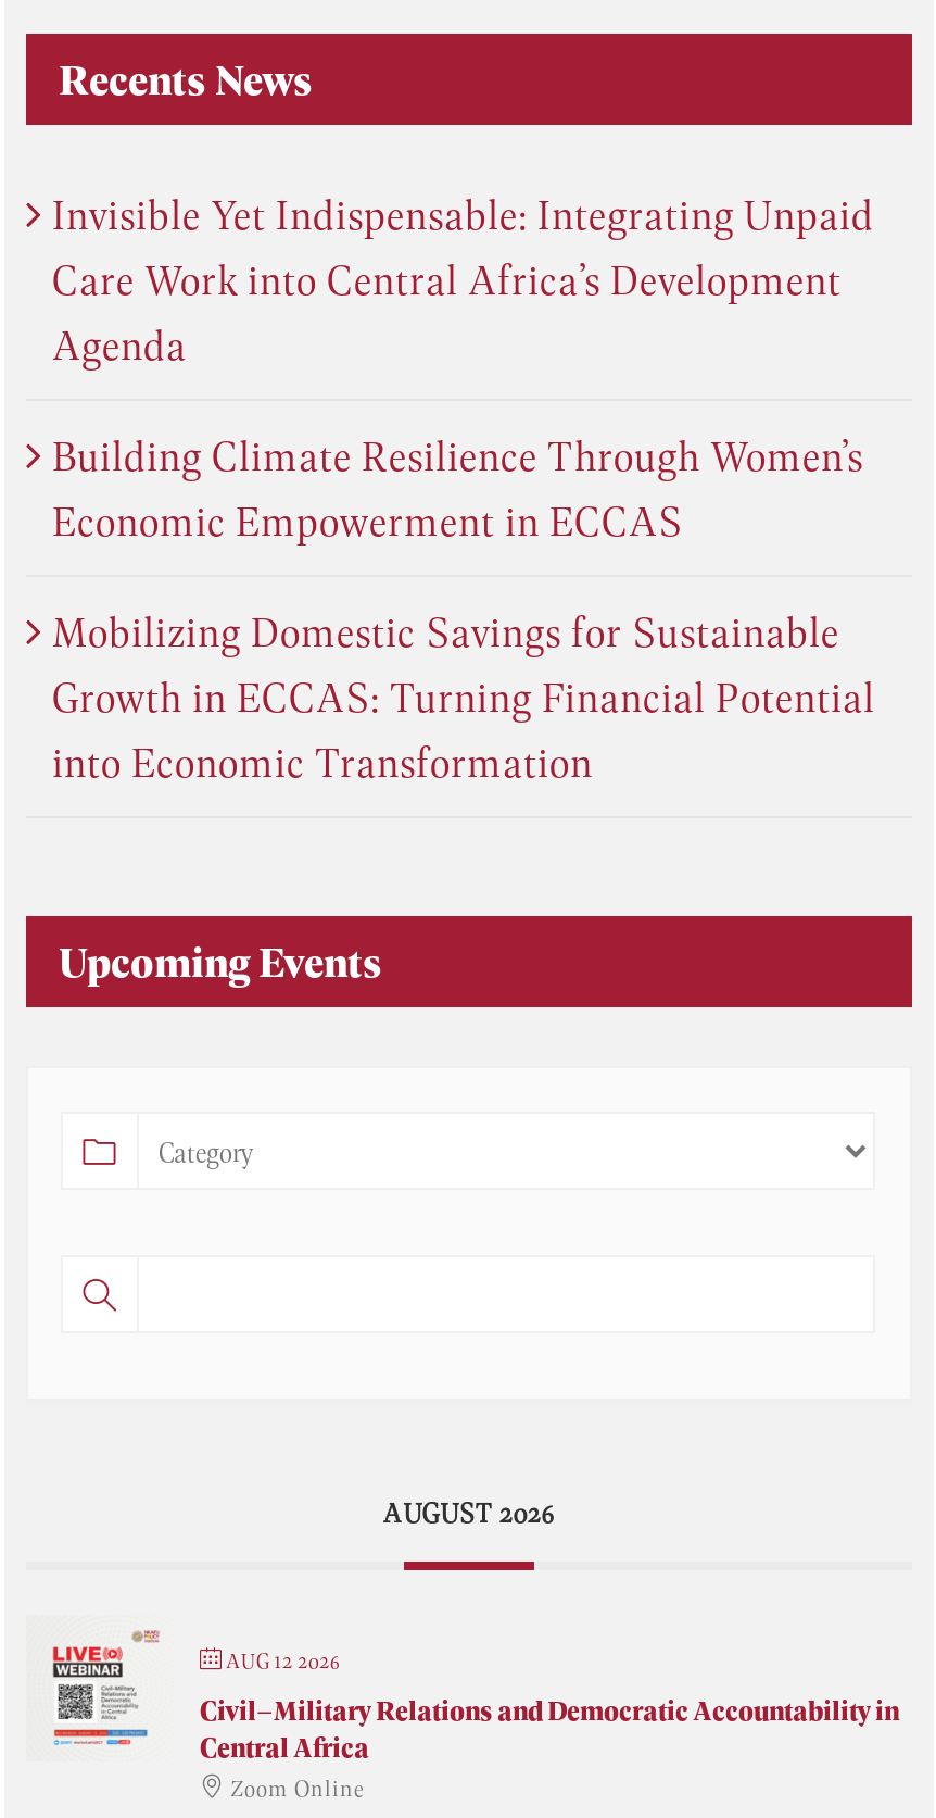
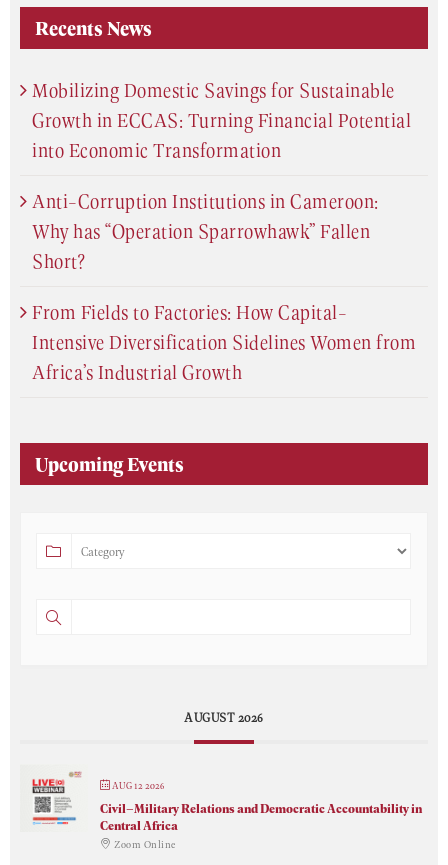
[52,189,874,548] Invisible Yet Indispensable: Integrating Unpaid | Care Work into Central Africa’s Development | Agenda | Building Climate Resilience Through Women’s | Economic Empowerment in ECCAS -> none
moved [52,606,875,789] -> [32,78,411,162]: Mobilizing Domestic Savings for Sustainable | Growth in ECCAS: Turning Financial Potential | into Economic Transformation
none -> [32,189,416,384] Anti-Corruption Institutions in Cameroon: | Why has “Operation Sparrowhawk” Fallen | Short? | From Fields to Factories: How Capital- | Intensive Diversification Sidelines Women from | Africa’s Industrial Growth

